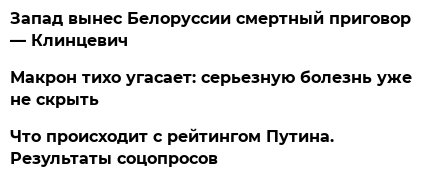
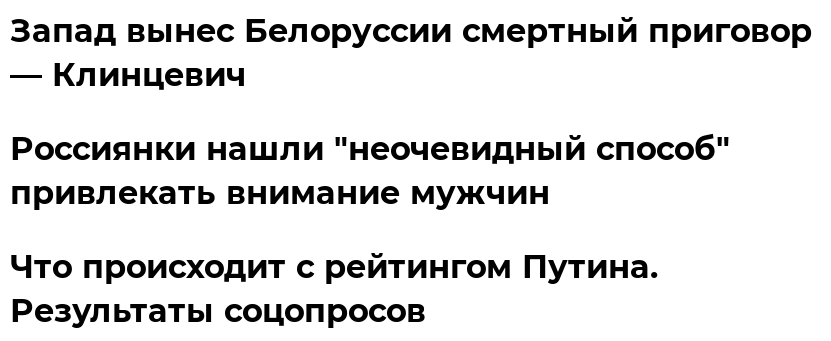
[10,68,412,109] Макрон тихо угасает: серьезную болезнь уже | не скрыть -> [10,130,730,212] Россиянки нашли "неочевидный способ" | привлекать внимание мужчин

